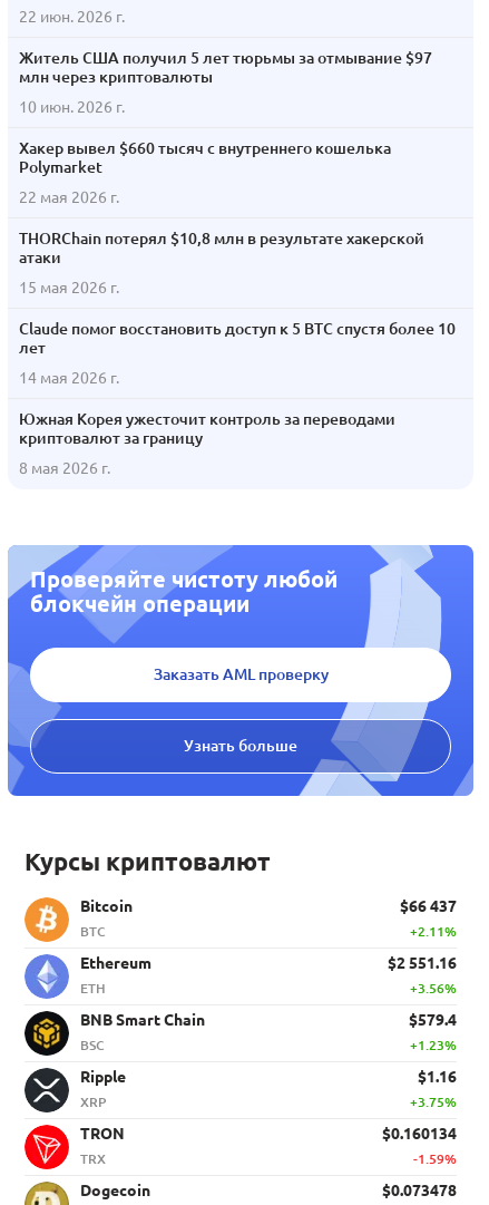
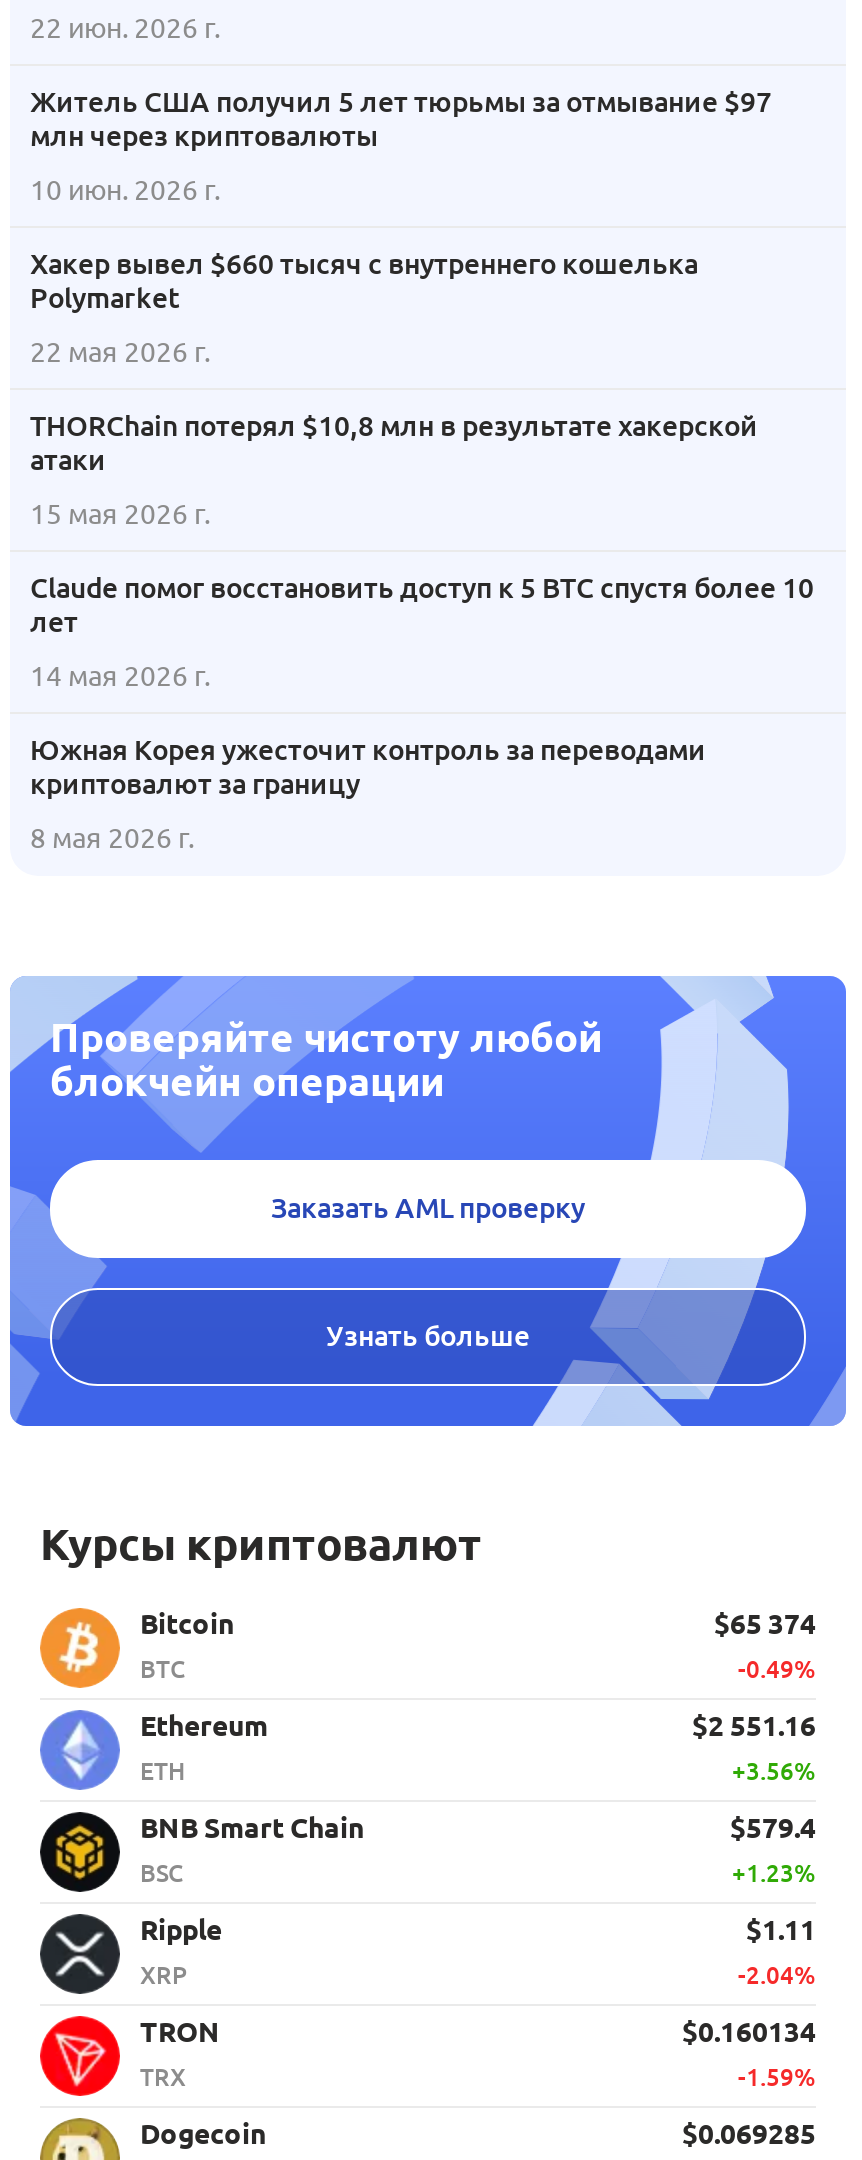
[400,897,457,915] $66 437 -> [714,1608,816,1640] $65 374
[410,924,457,939] +2.11% -> [738,1657,816,1683] -0.49%
[418,1068,457,1086] $1.16 -> [746,1914,816,1946] $1.11
[410,1095,457,1109] +3.75% -> [738,1963,816,1989] -2.04%
[382,1181,457,1199] $0.073478 -> [682,2118,816,2150] $0.069285

